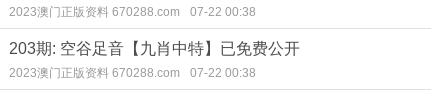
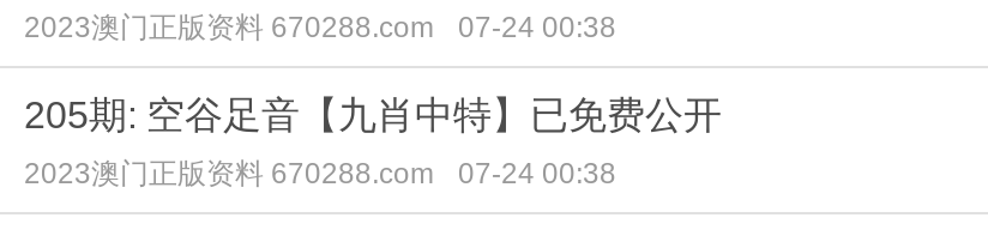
[9,5,256,19] 2023澳门正版资料 670288.com 07-22 00:38 -> [24,11,616,44] 2023澳门正版资料 670288.com 07-24 00:38
[9,40,300,57] 203期: 空谷足音【九肖中特】已免费公开 -> [24,95,722,135] 205期: 空谷足音【九肖中特】已免费公开
[9,66,256,80] 2023澳门正版资料 670288.com 07-22 00:38 -> [24,157,616,190] 2023澳门正版资料 670288.com 07-24 00:38

